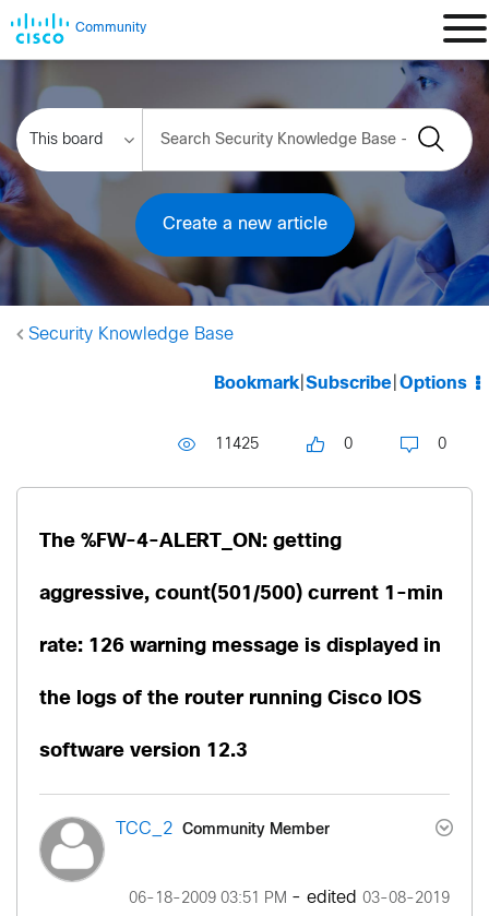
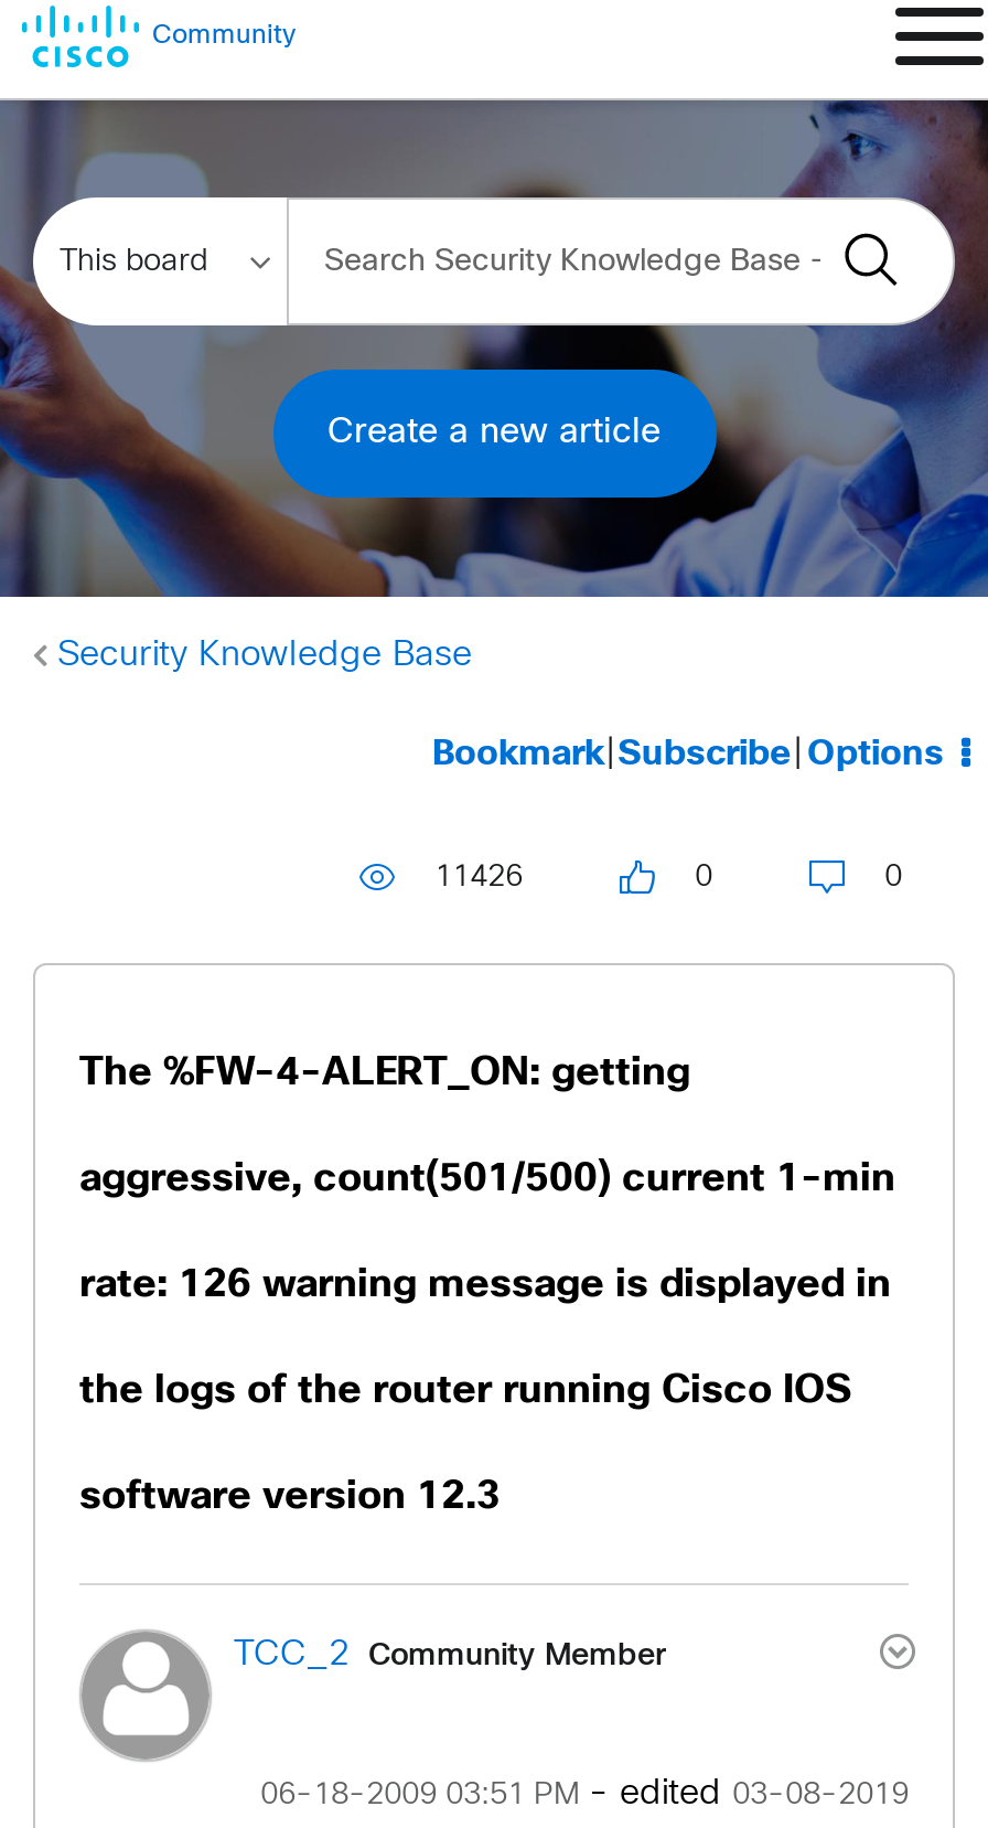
[215,438,259,452] 11425 -> [434,864,523,892] 11426

